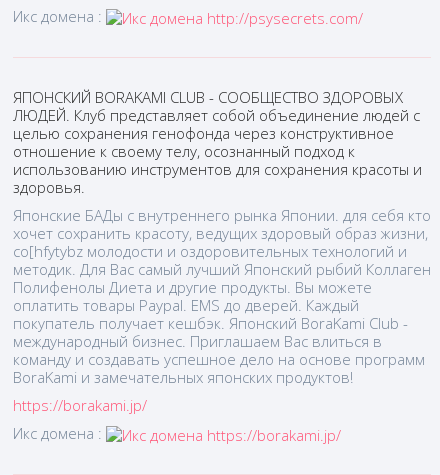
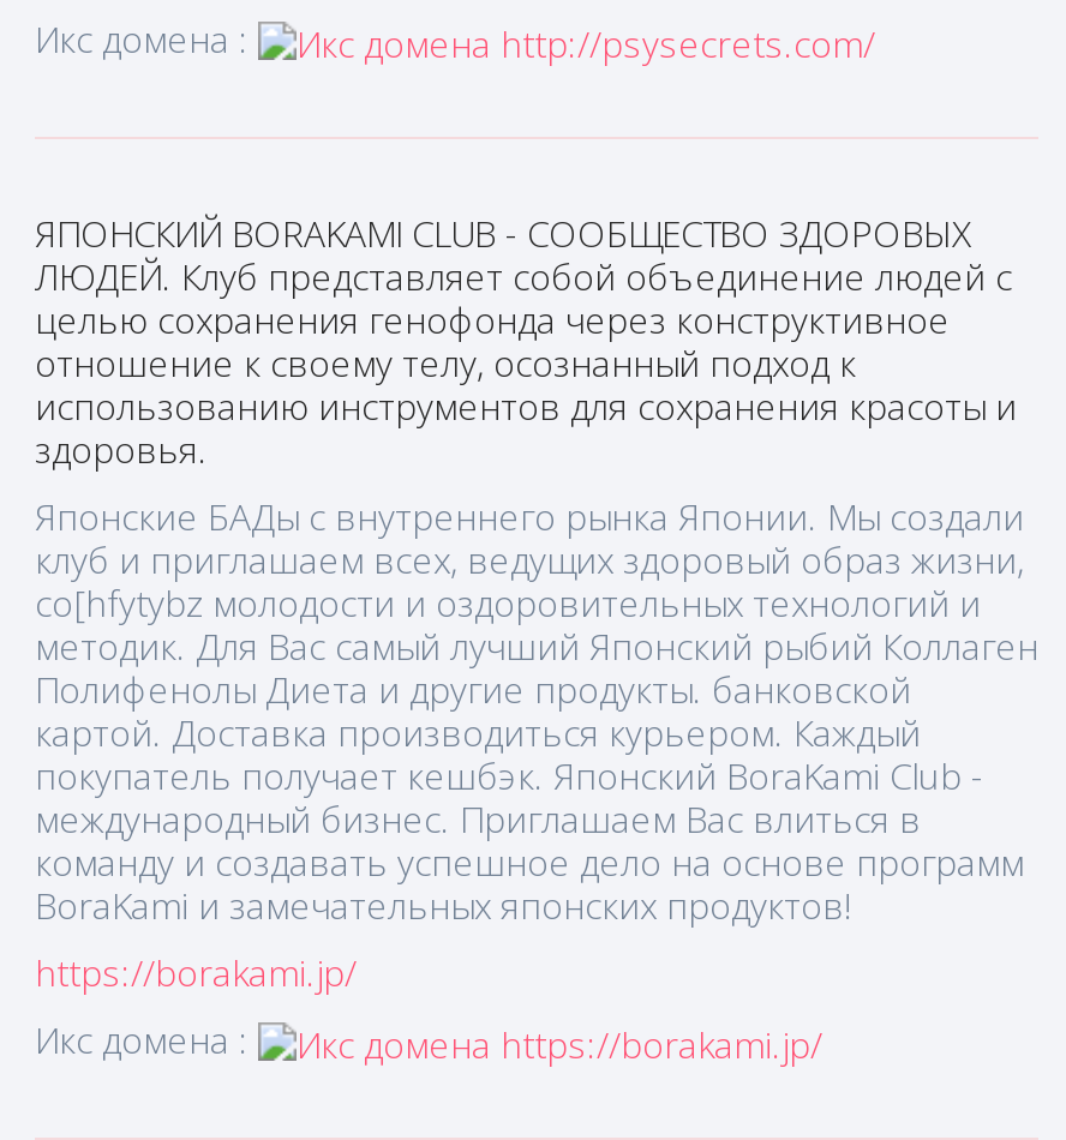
[13,205,431,243] Японские БАДы с внутреннего рынка Японии. для себя кто | хочет сохранить красоту, ведущих здоровый образ жизни, -> [35,492,1024,583] Японские БАДы с внутреннего рынка Японии. Мы создали | клуб и приглашаем всех, ведущих здоровый образ жизни,
[13,277,372,315] Полифенолы Диета и другие продукты. Вы можете | оплатить товары Paypal. EMS до дверей. Каждый -> [35,665,921,756] Полифенолы Диета и другие продукты. банковской | картой. Доставка производиться курьером. Каждый

